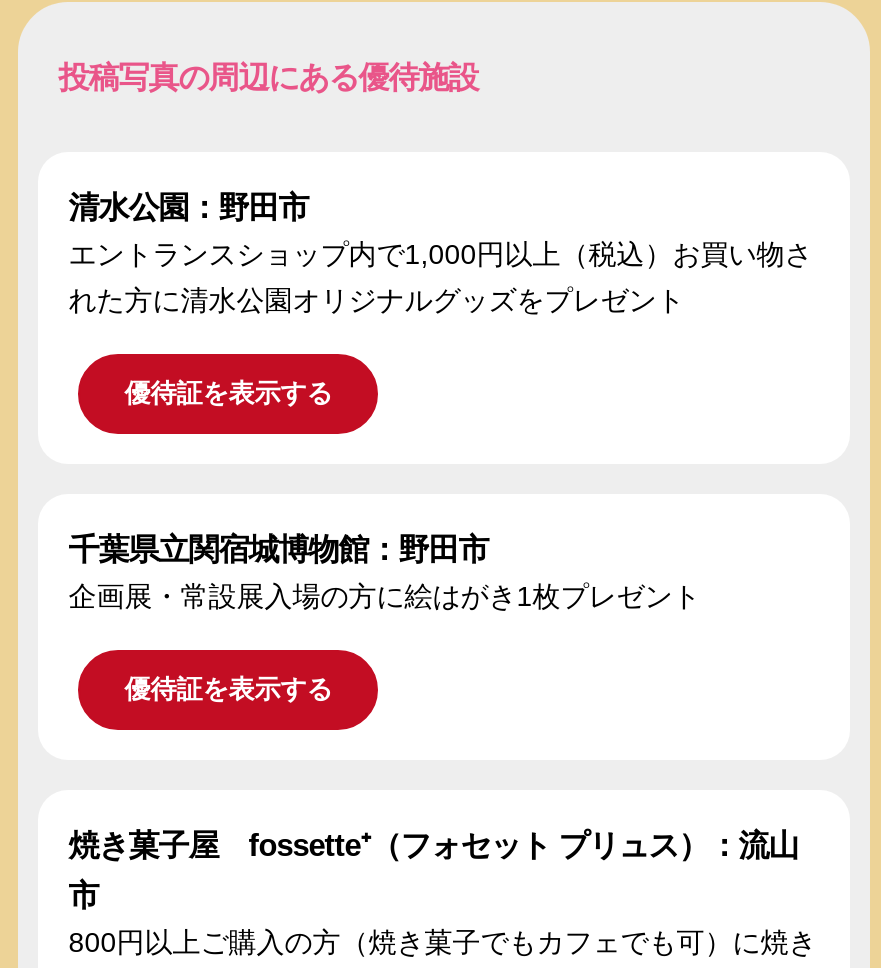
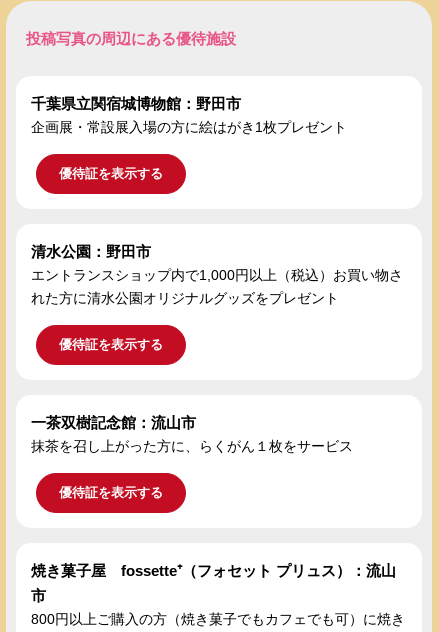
none -> [59,166,163,181] 優待証を表示する
none -> [31,414,353,454] 一茶双樹記念館：流山市 | 抹茶を召し上がった方に、らくがん１枚をサービス
moved [68,531,700,611] -> [31,95,347,135]: 千葉県立関宿城博物館：野田市 | 企画展・常設展入場の方に絵はがき1枚プレゼント

